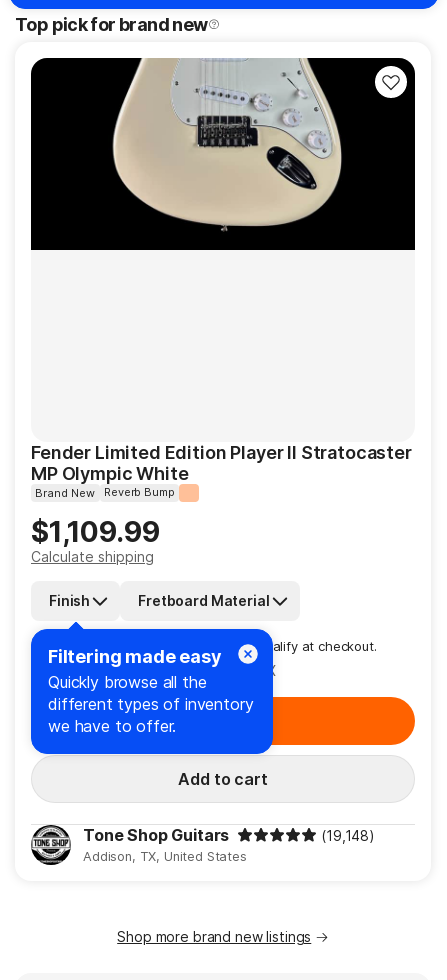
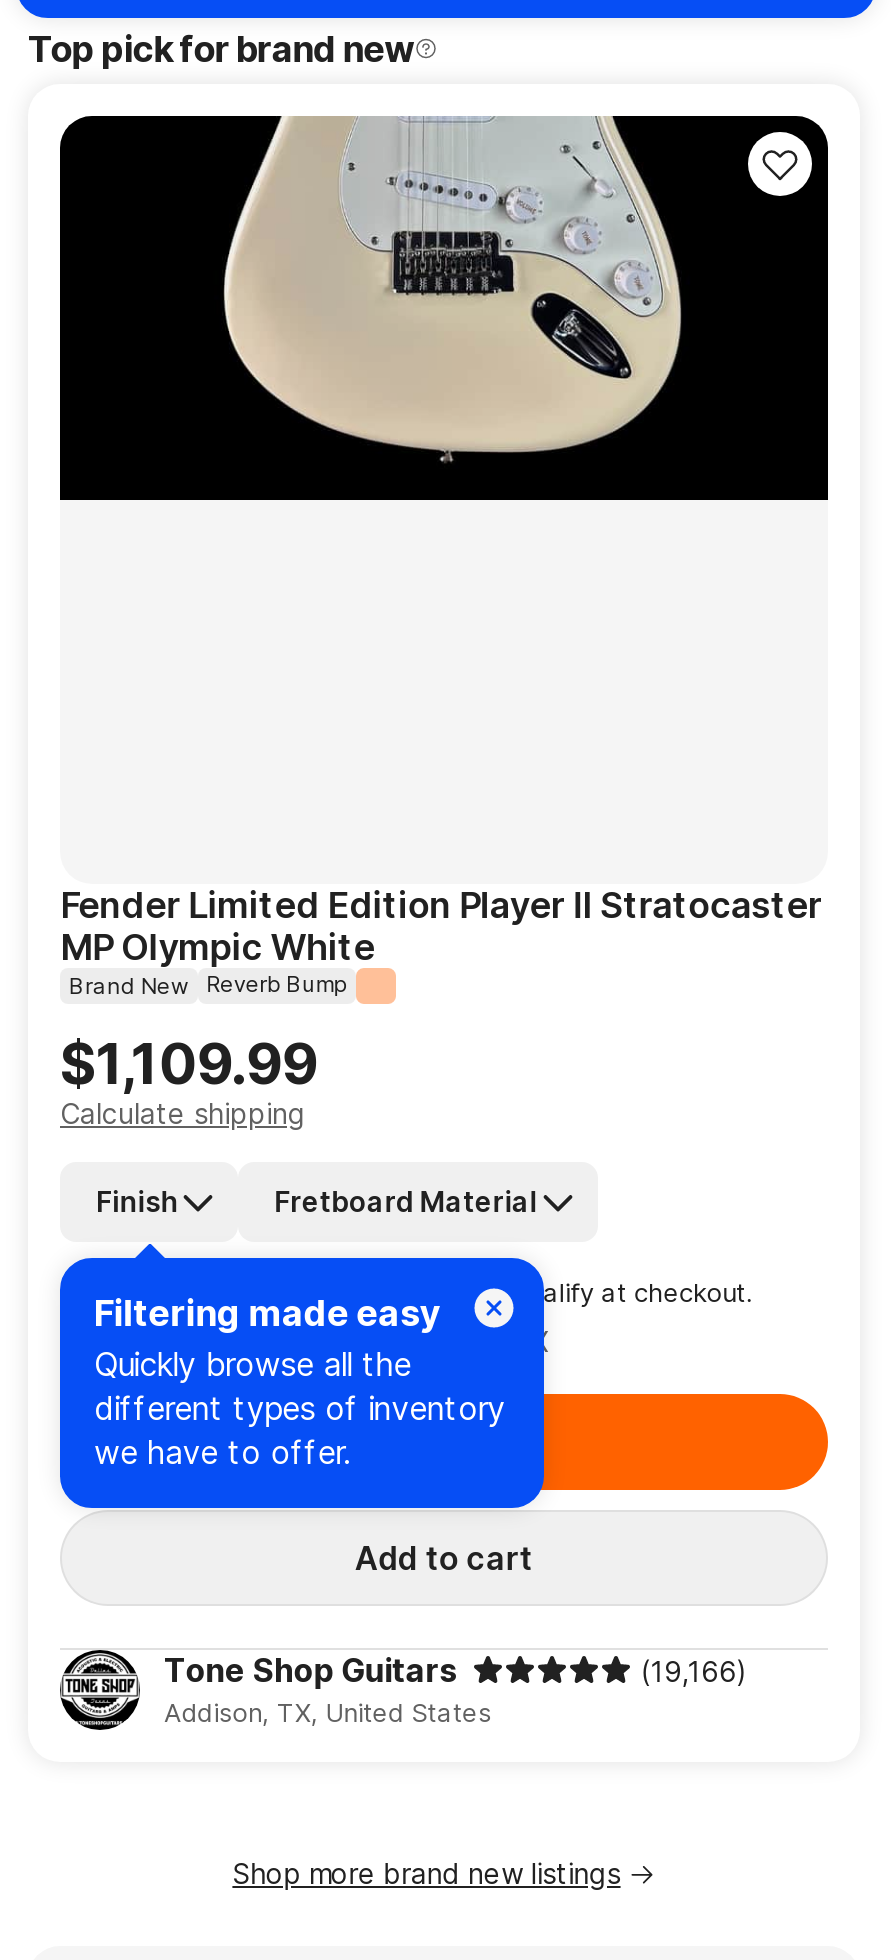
[321,827,375,844] (19,148) -> [641,1654,748,1688] (19,166)

